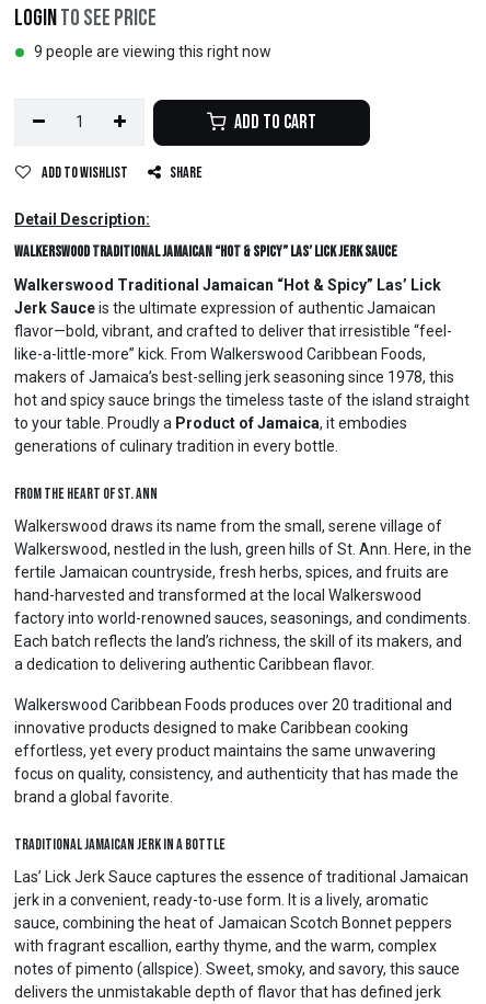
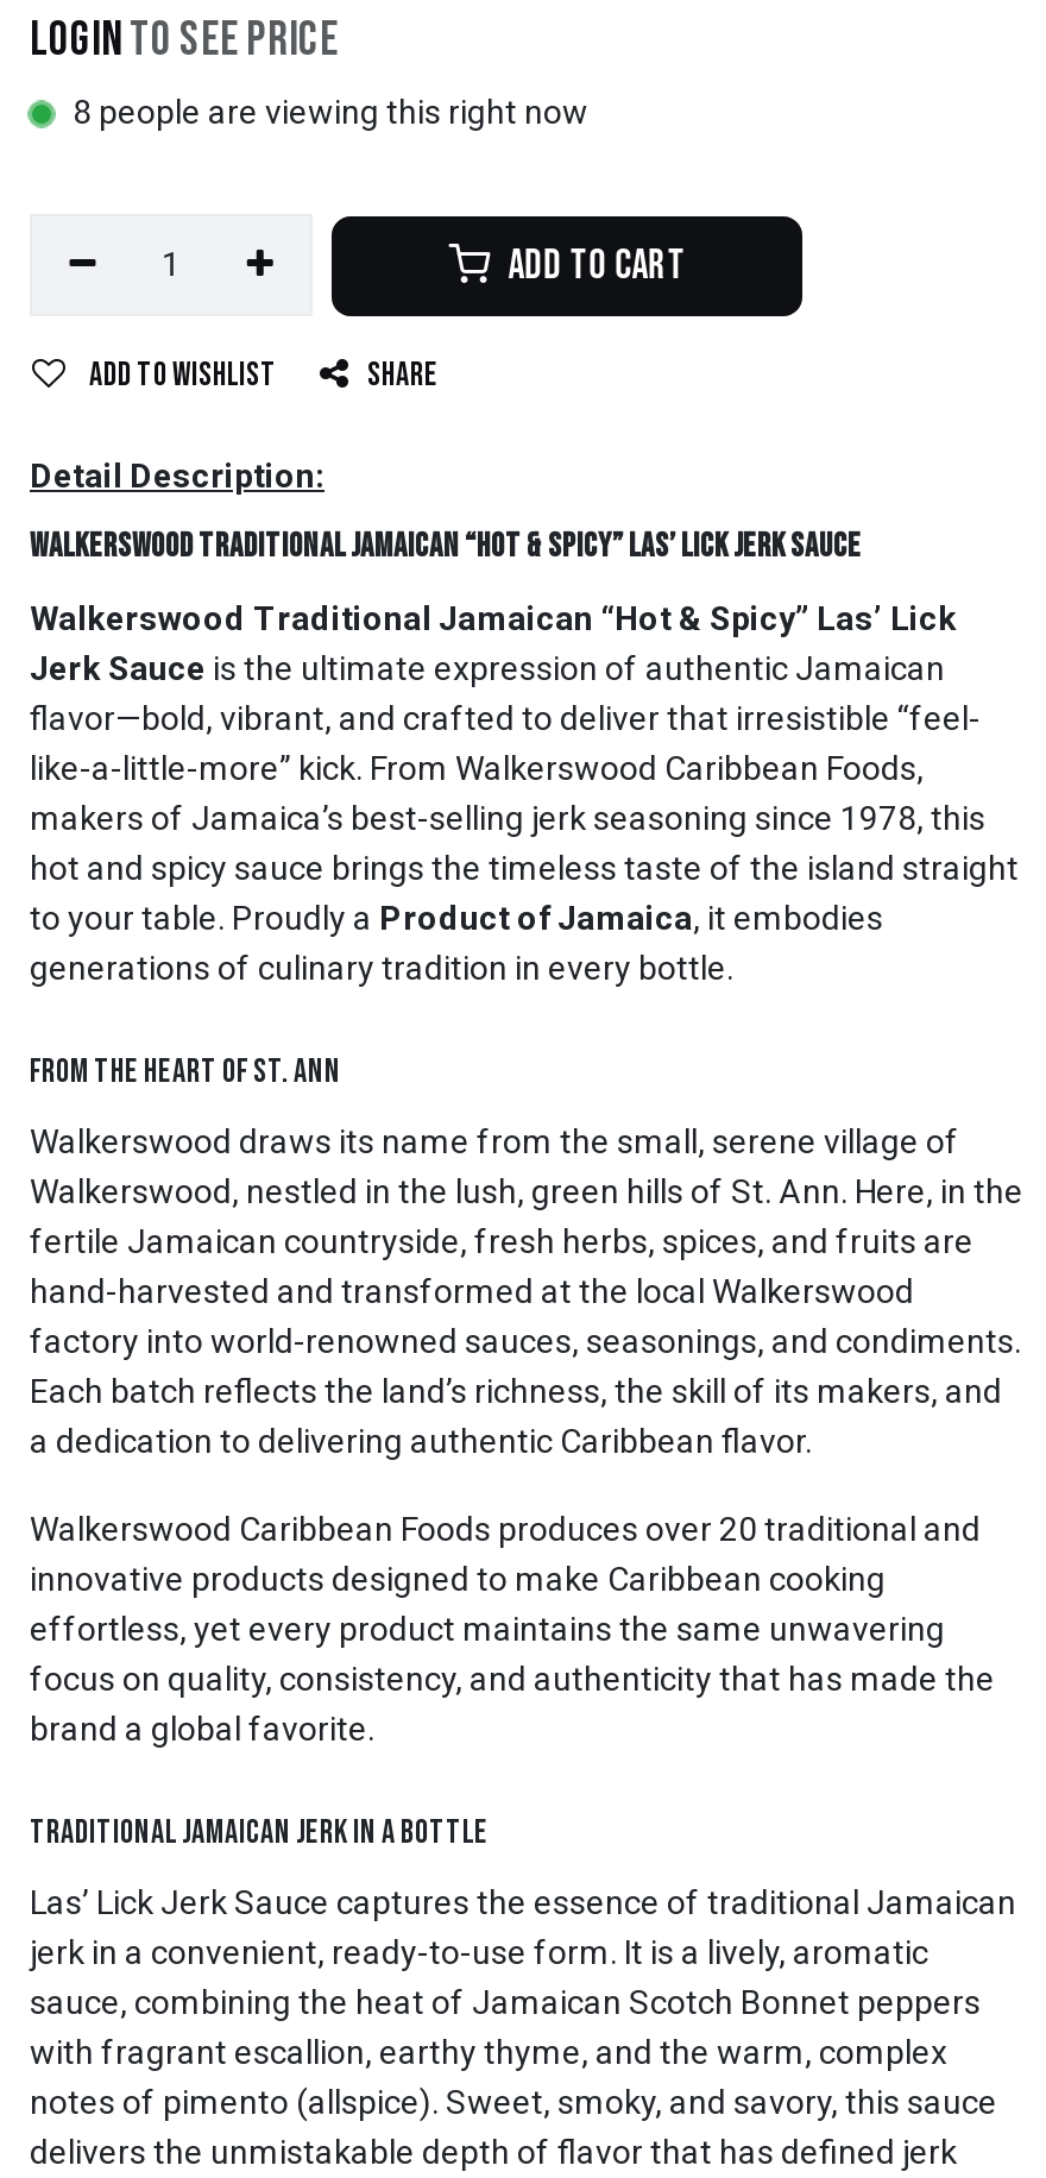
[34,43,271,60] 9 people are viewing this right now -> [73,93,588,131] 8 people are viewing this right now

